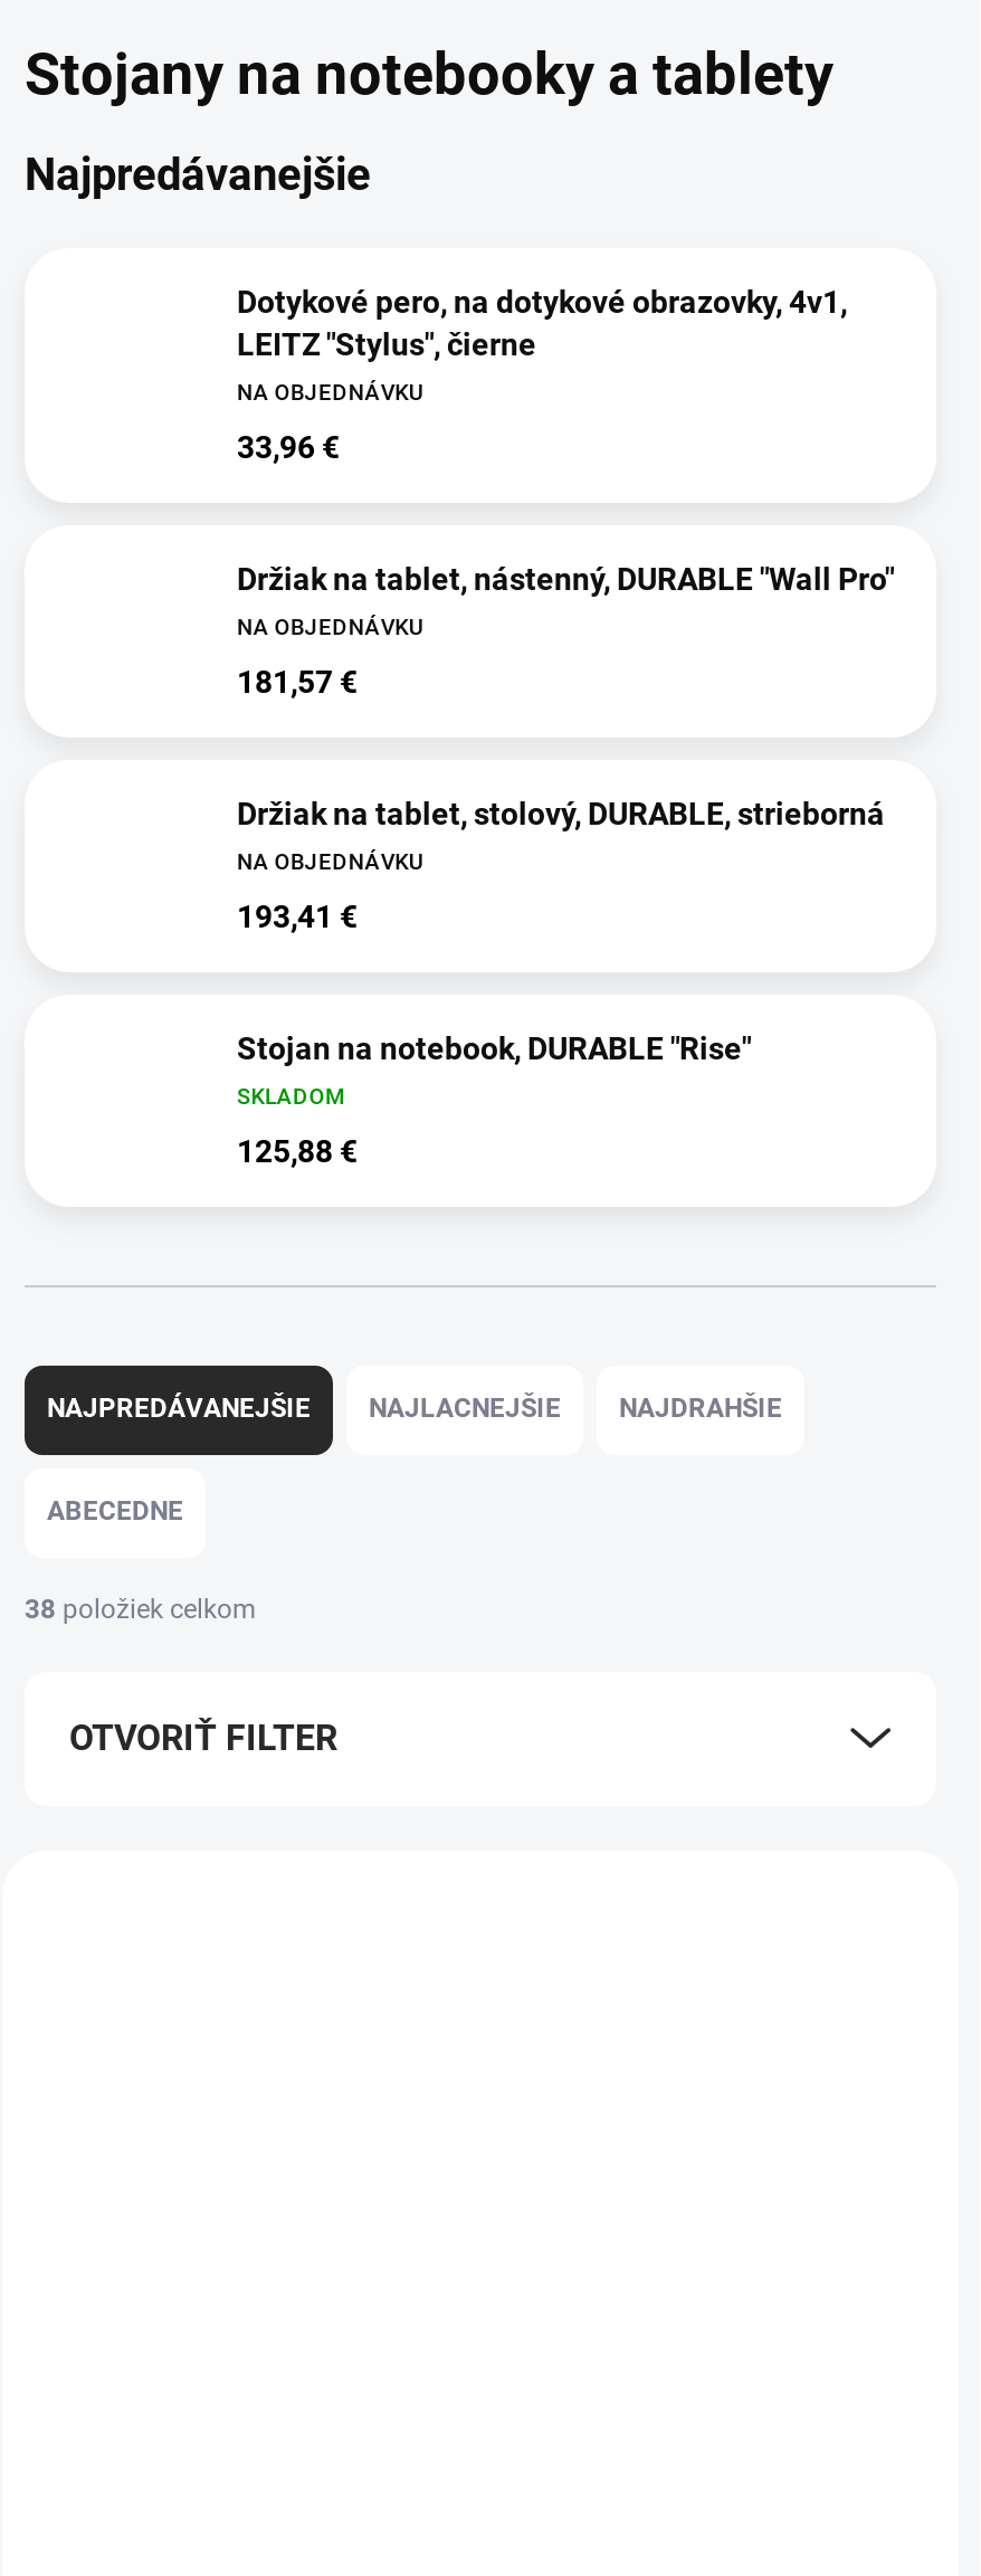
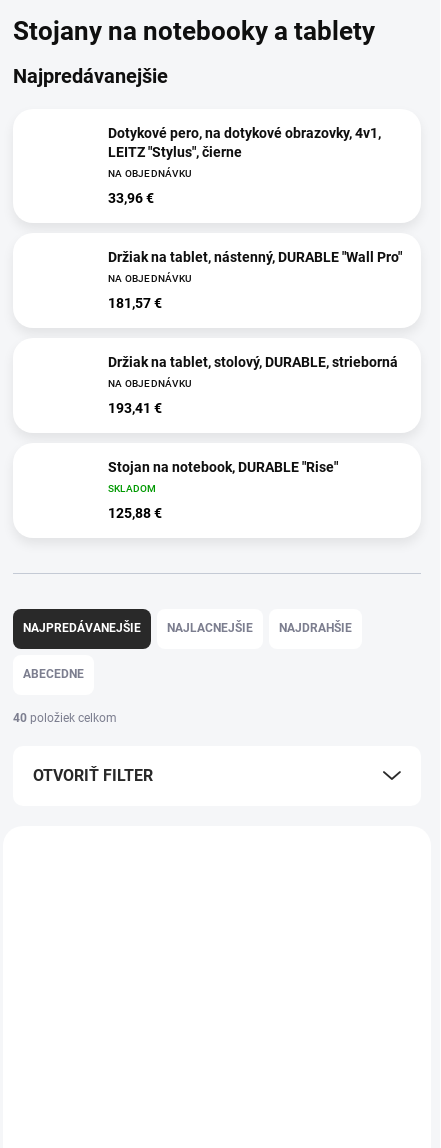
[25,1593,257,1624] 38 položiek celkom -> [13,711,117,725] 40 položiek celkom

